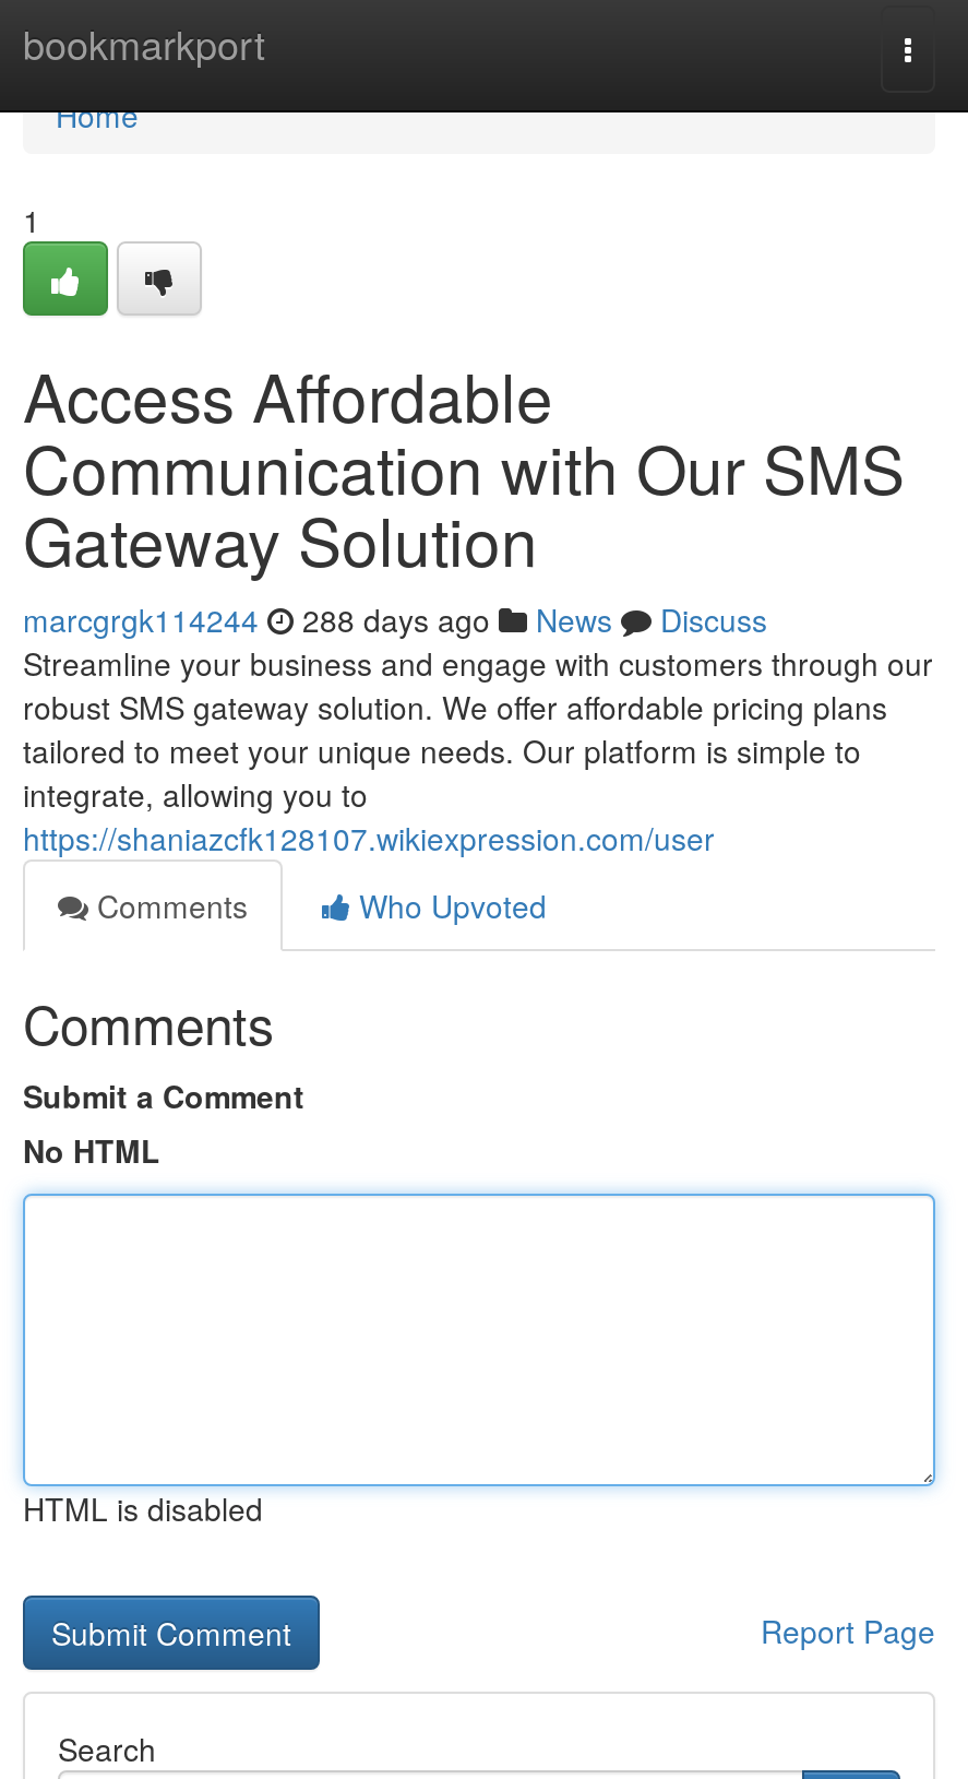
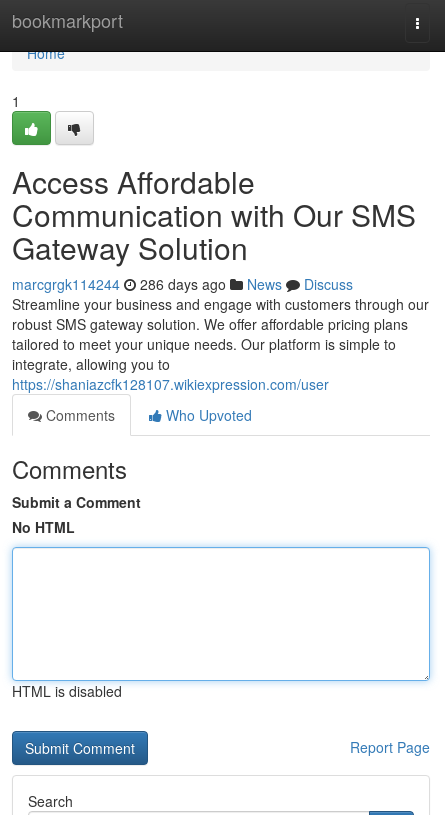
[23,597,767,641] marcgrgk114244 288 days ago News Discuss -> [12,274,353,294] marcgrgk114244 286 days ago News Discuss

